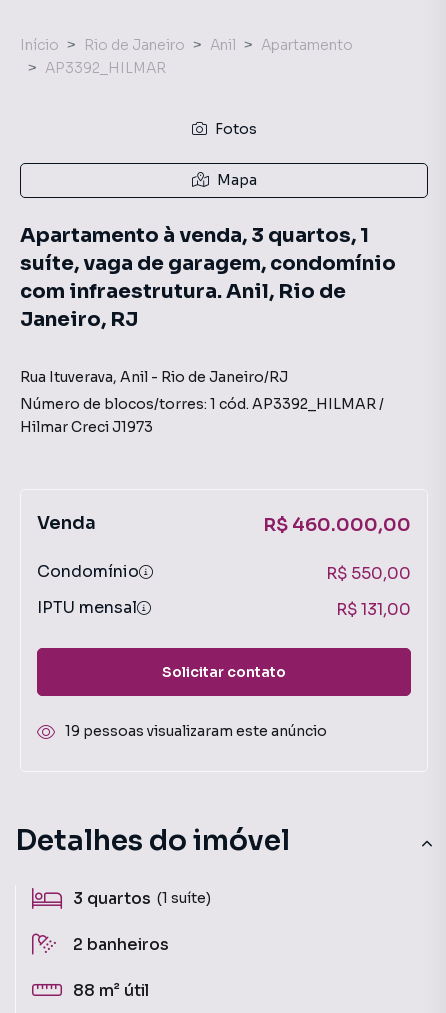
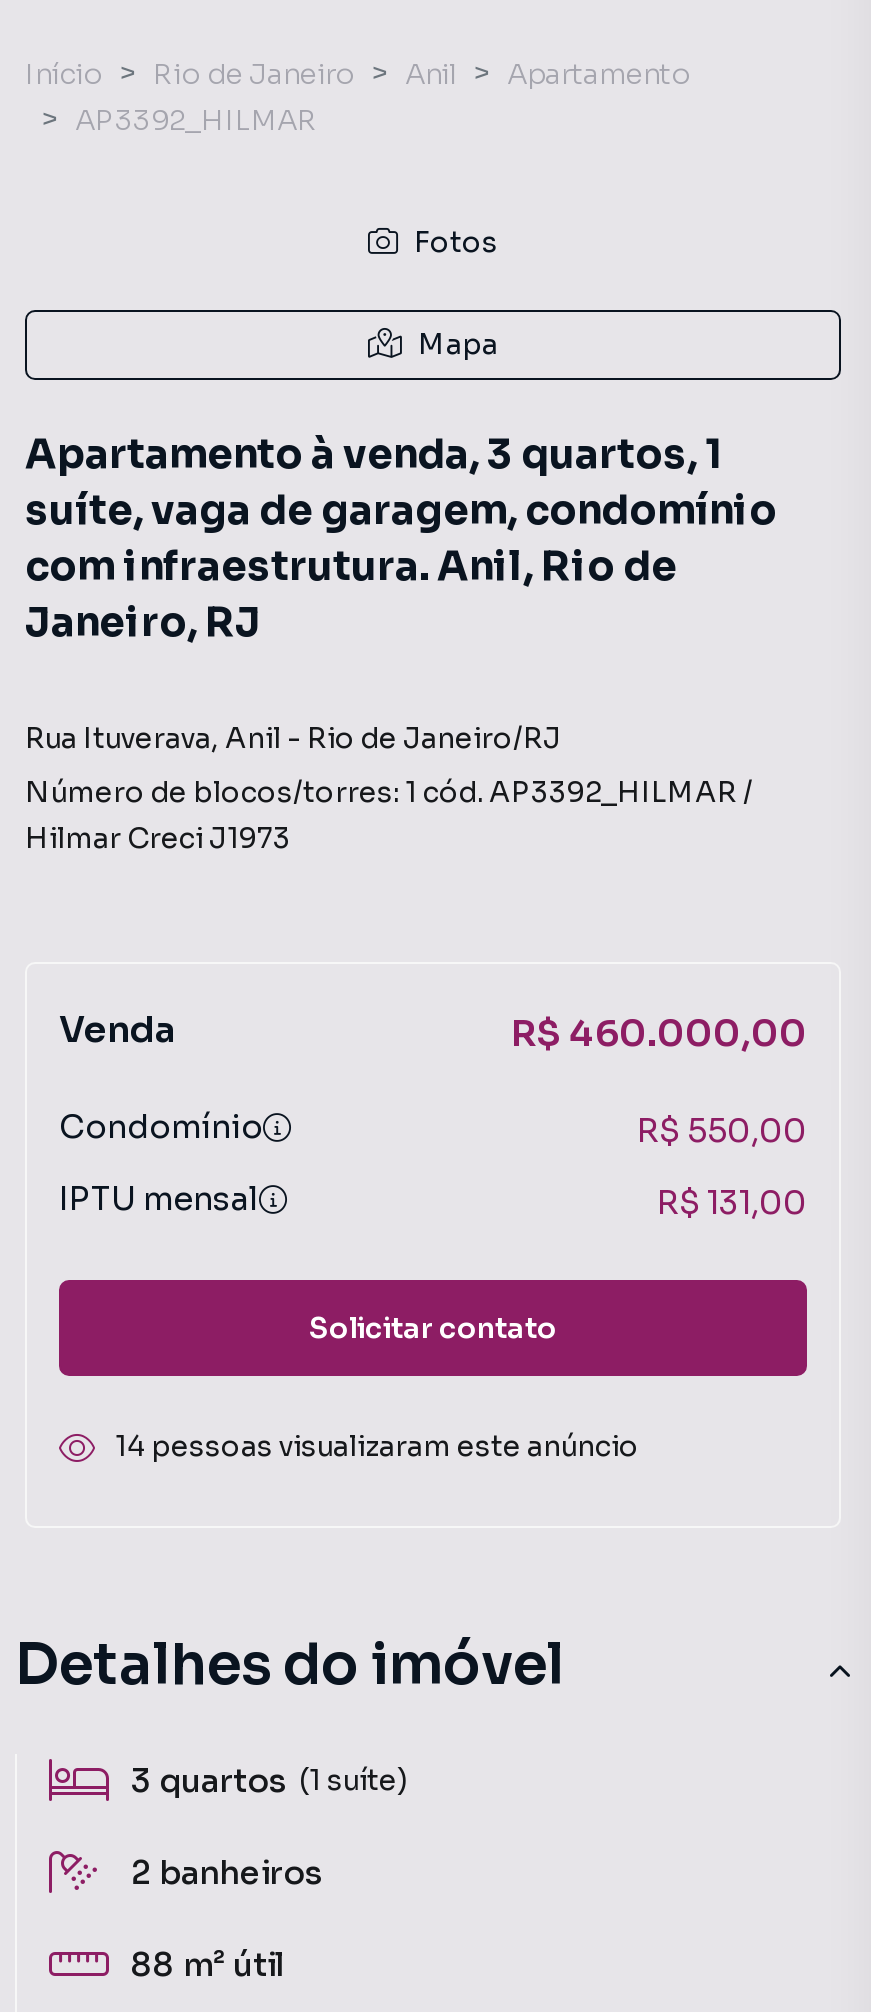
[65,722,327,740] 19 pessoas visualizaram este anúncio -> [115,1428,639,1464] 14 pessoas visualizaram este anúncio

